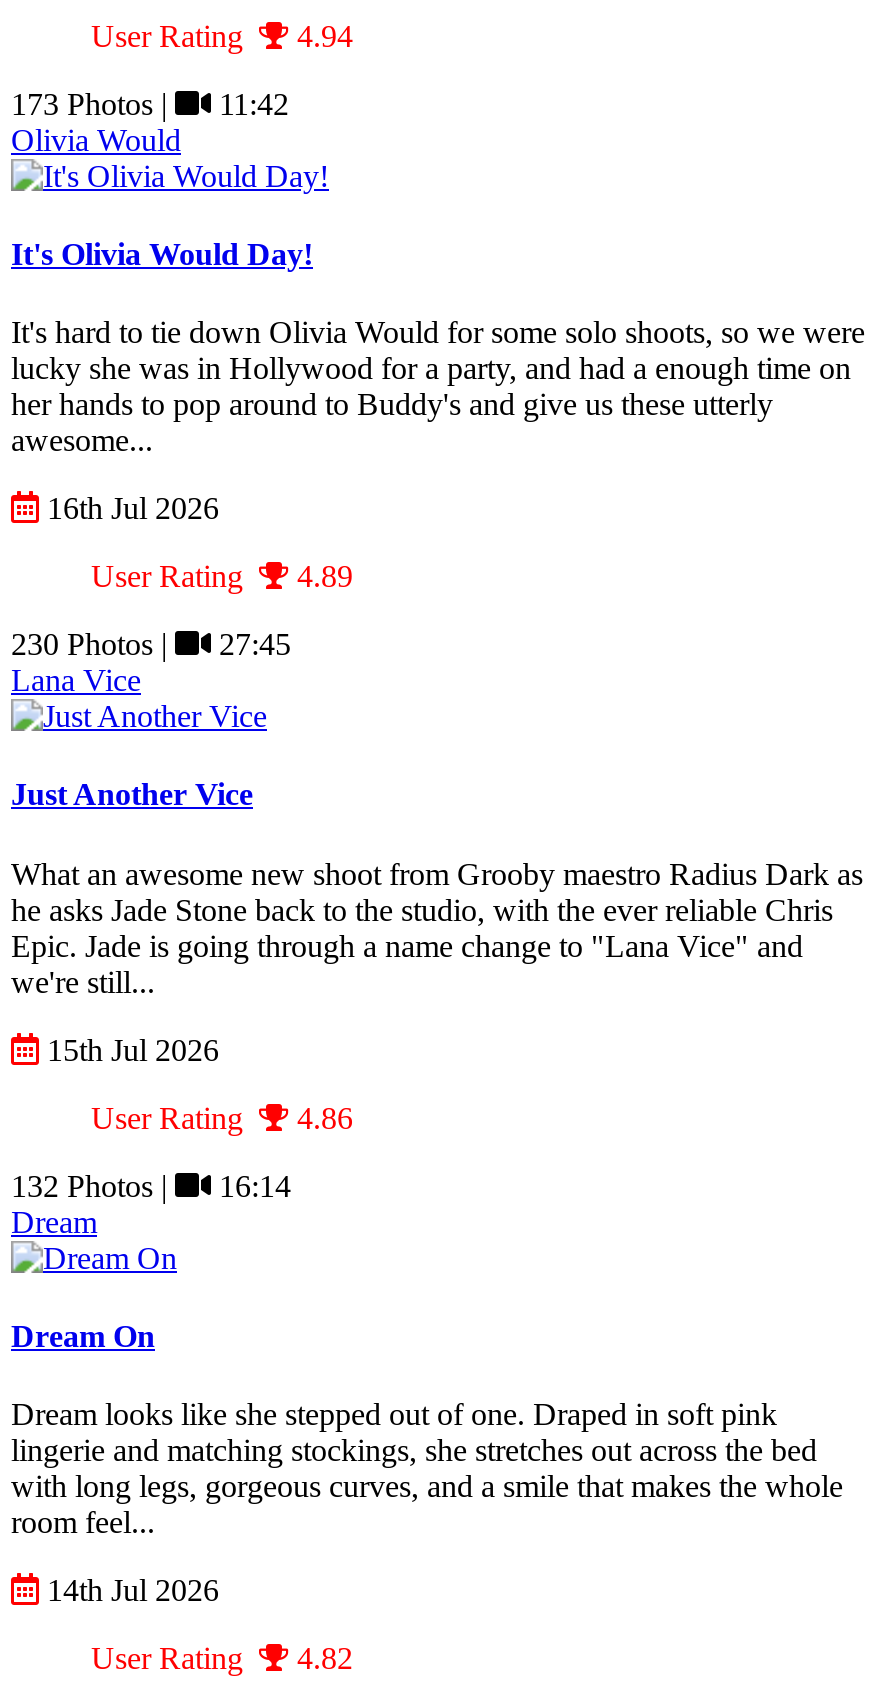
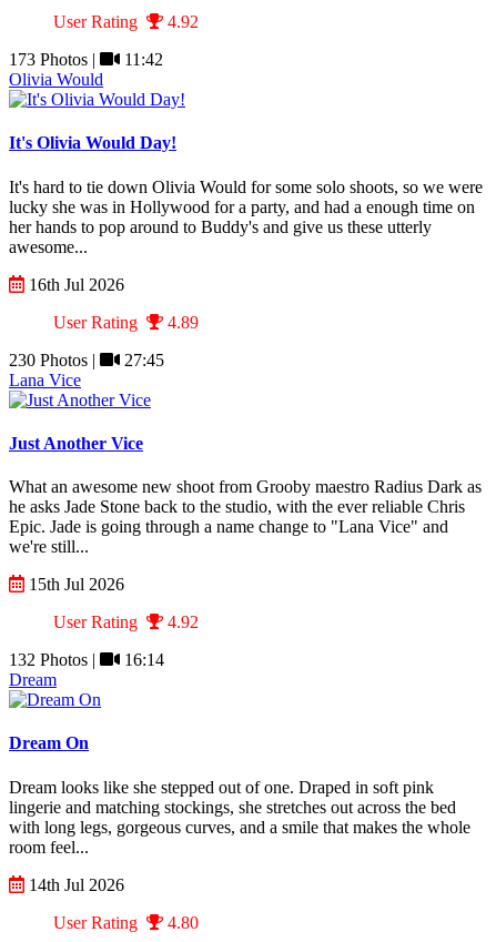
[91,18,353,52] User Rating 4.94 -> [53,12,199,31] User Rating 4.92
[91,1100,353,1134] User Rating 4.86 -> [53,613,199,631] User Rating 4.92
[91,1641,353,1675] User Rating 4.82 -> [53,913,199,932] User Rating 4.80

